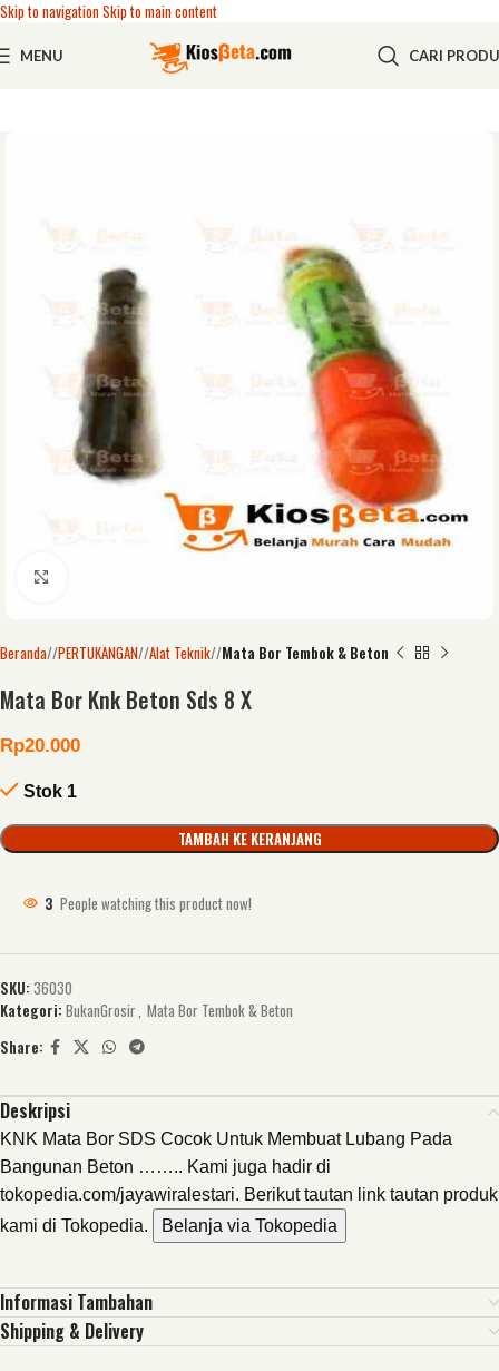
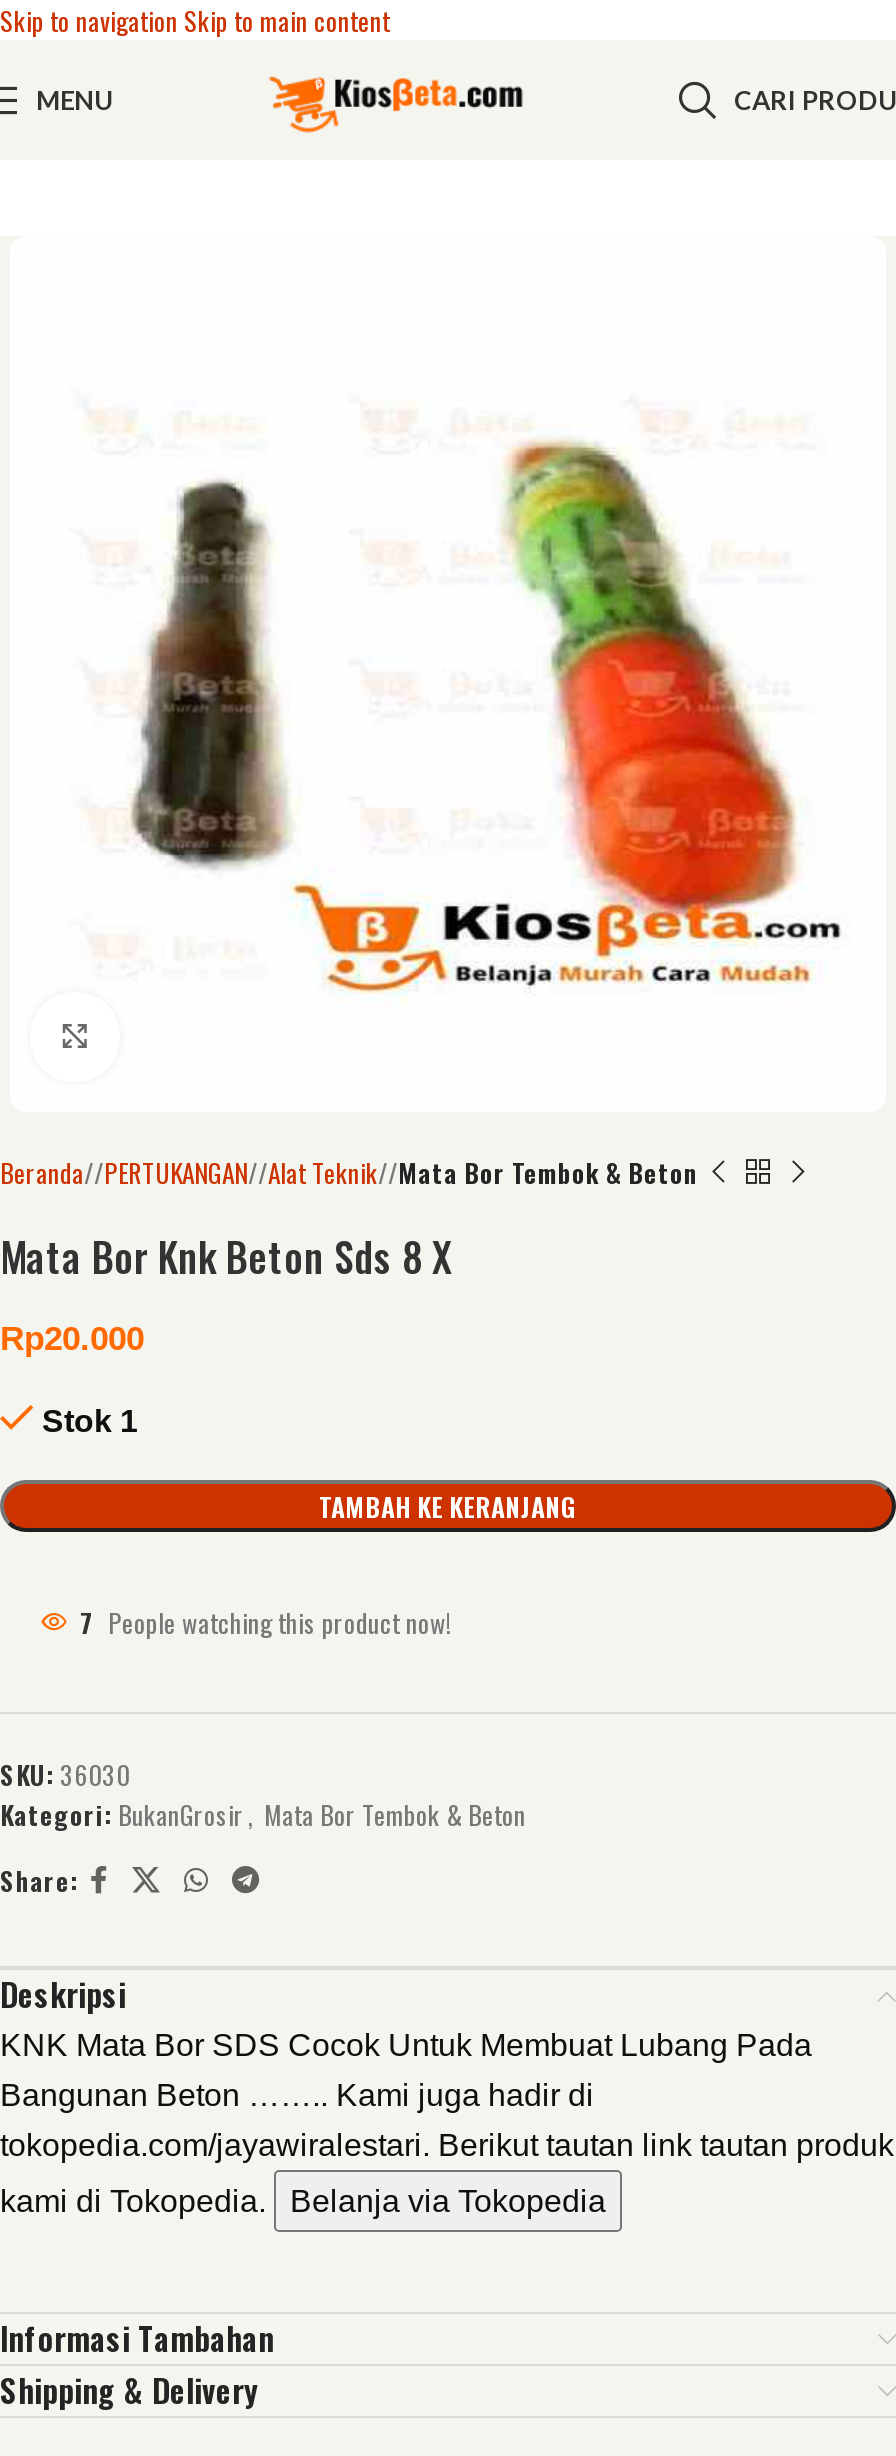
[45,892,252,914] 3 People watching this product now! -> [80,1602,452,1642] 7 People watching this product now!

